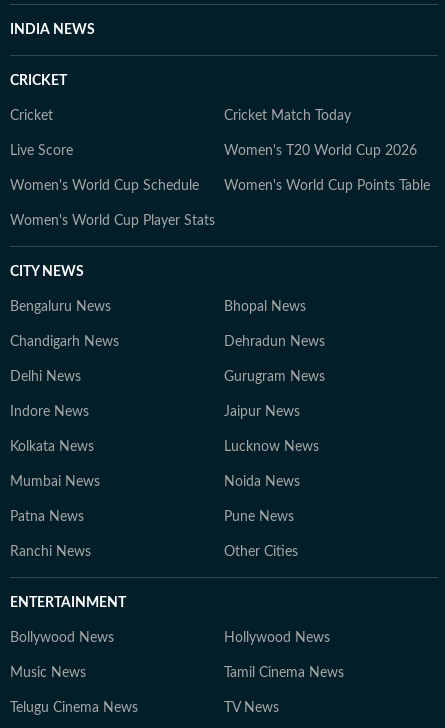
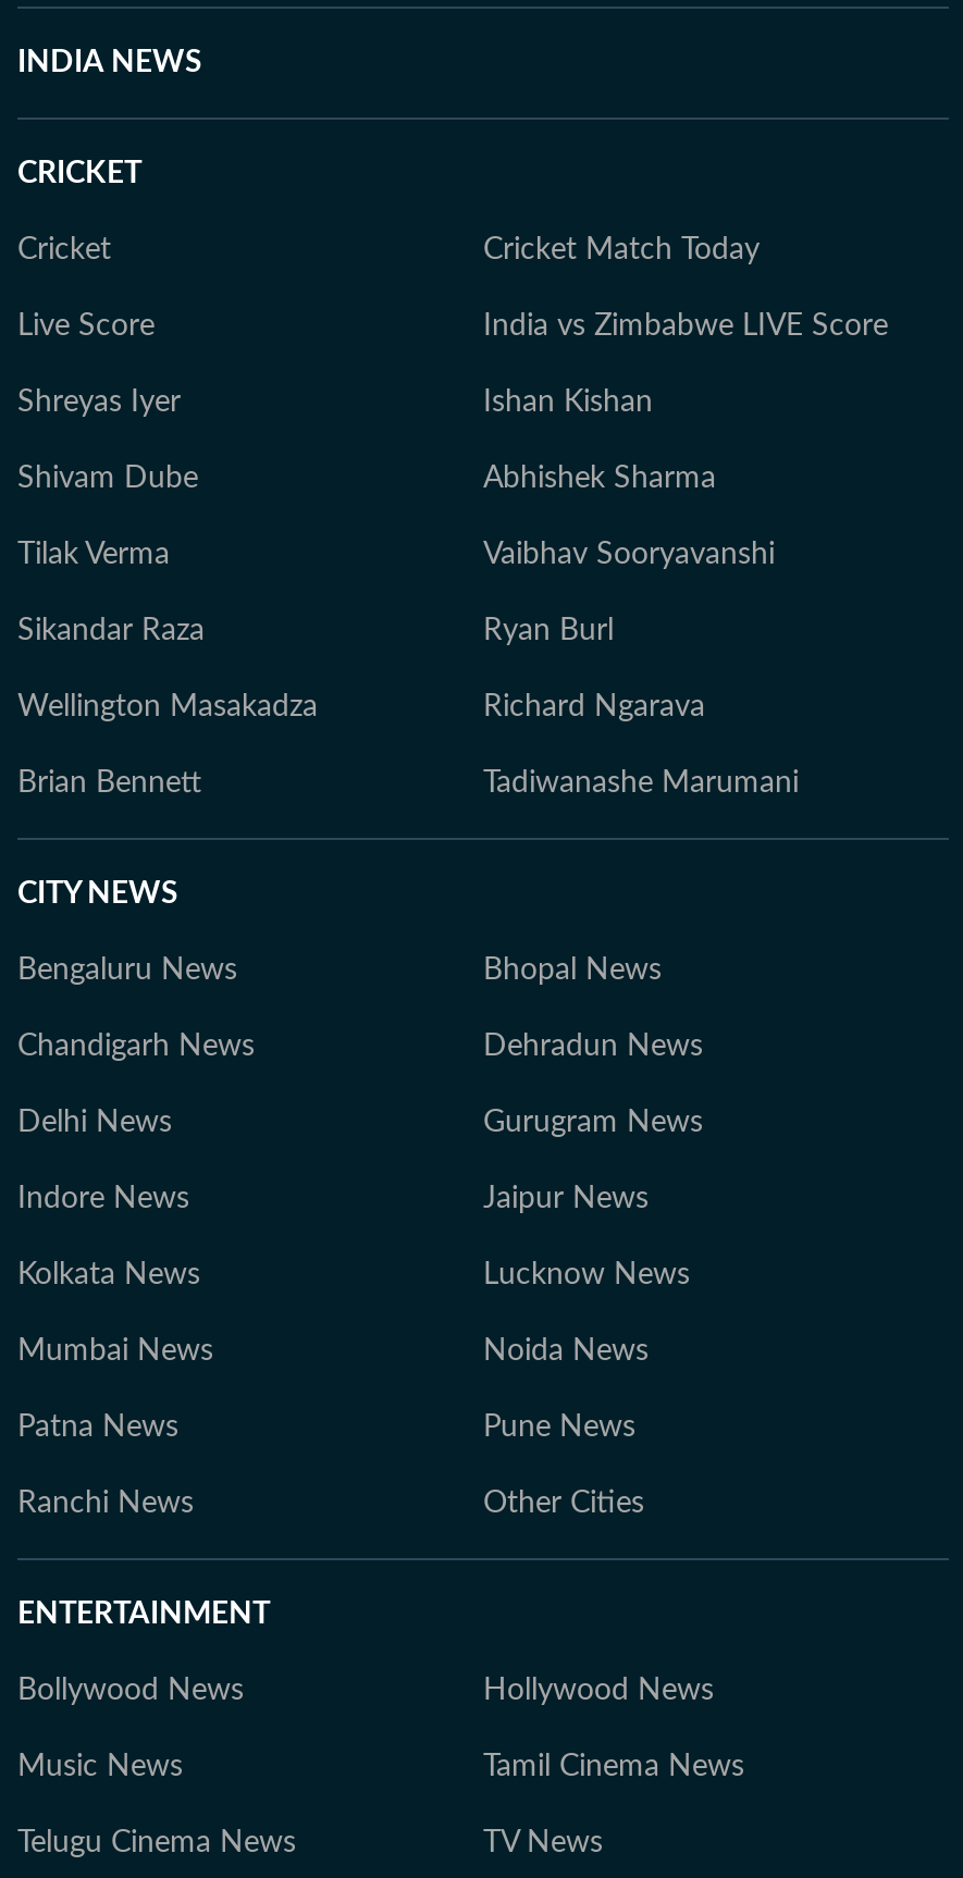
[10,144,430,228] Women's T20 World Cup 2026 | Women's World Cup Schedule | Women's World Cup Points Table | Women's World Cup Player Stats -> [17,311,888,798] India vs Zimbabwe LIVE Score | Shreyas Iyer | Ishan Kishan | Shivam Dube | Abhishek Sharma | Tilak Verma | Vaibhav Sooryavanshi | Sikandar Raza | Ryan Burl | Wellington Masakadza | Richard Ngarava | Brian Bennett | Tadiwanashe Marumani

